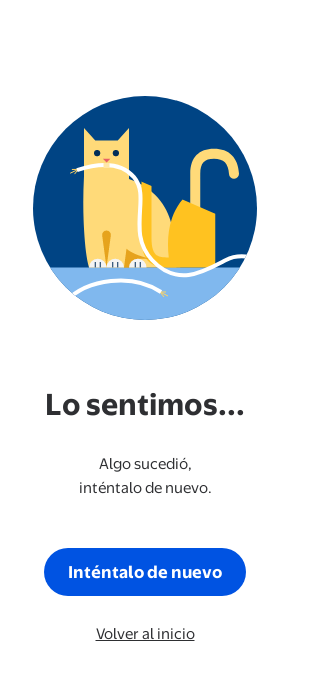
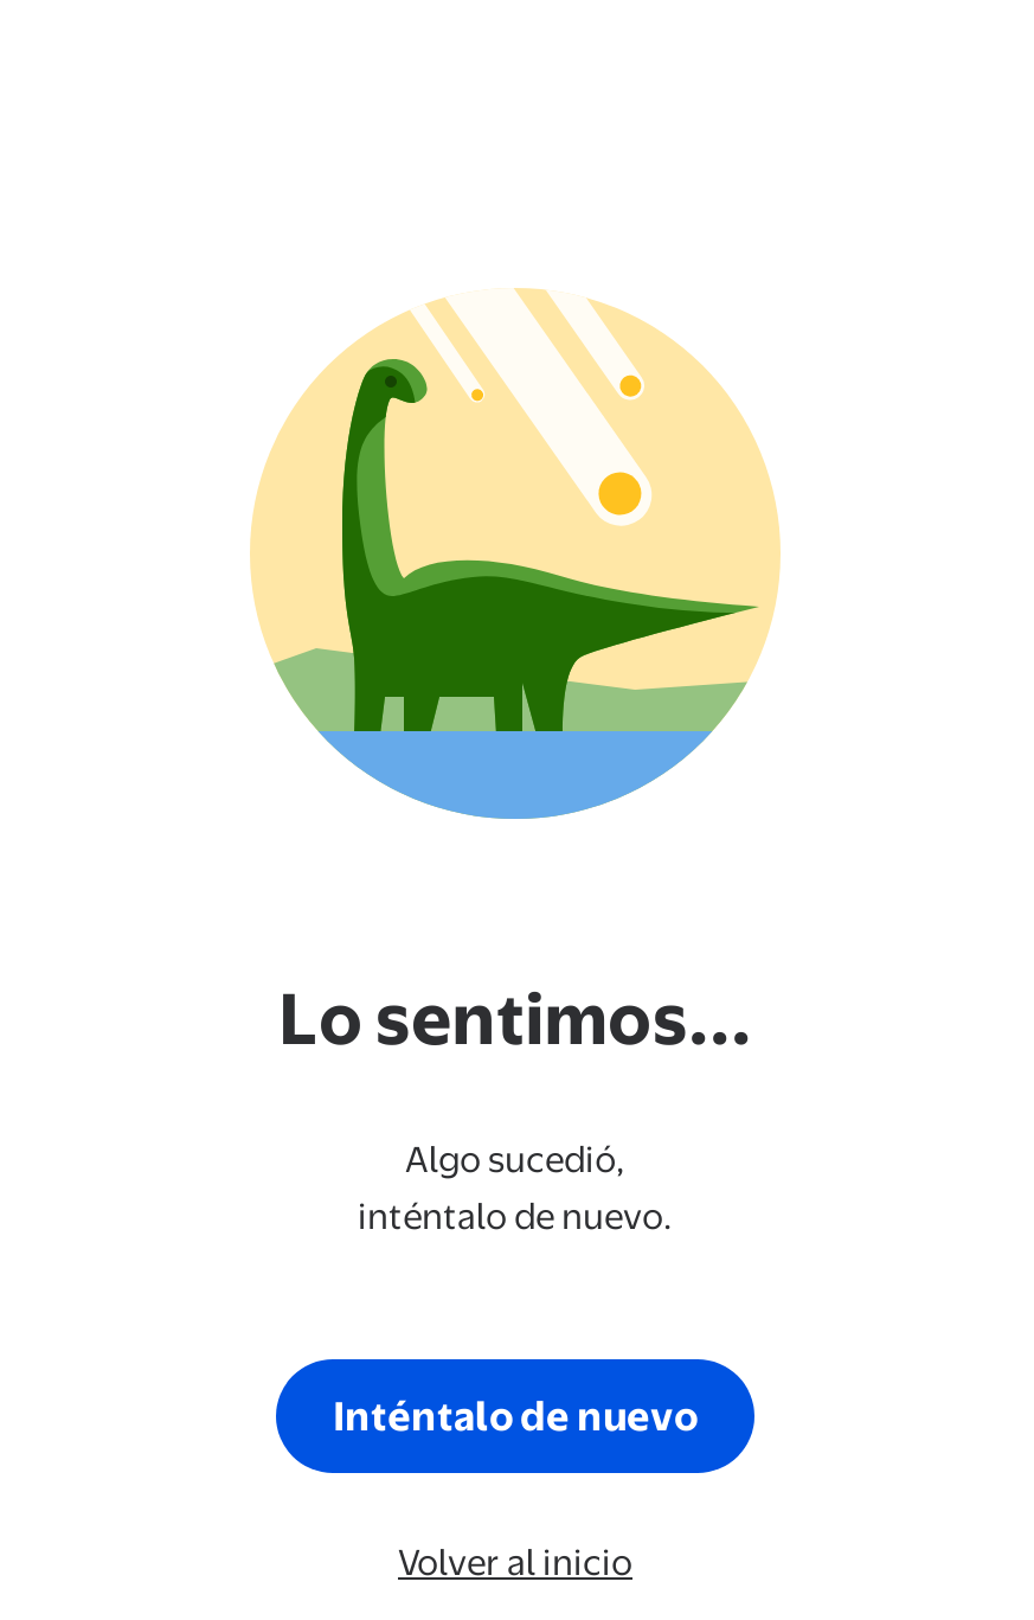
[32,95,258,298] [image] -> [250,288,781,764] [image]

